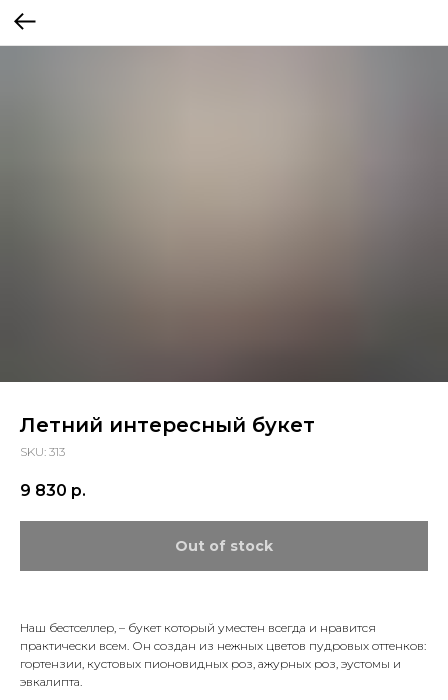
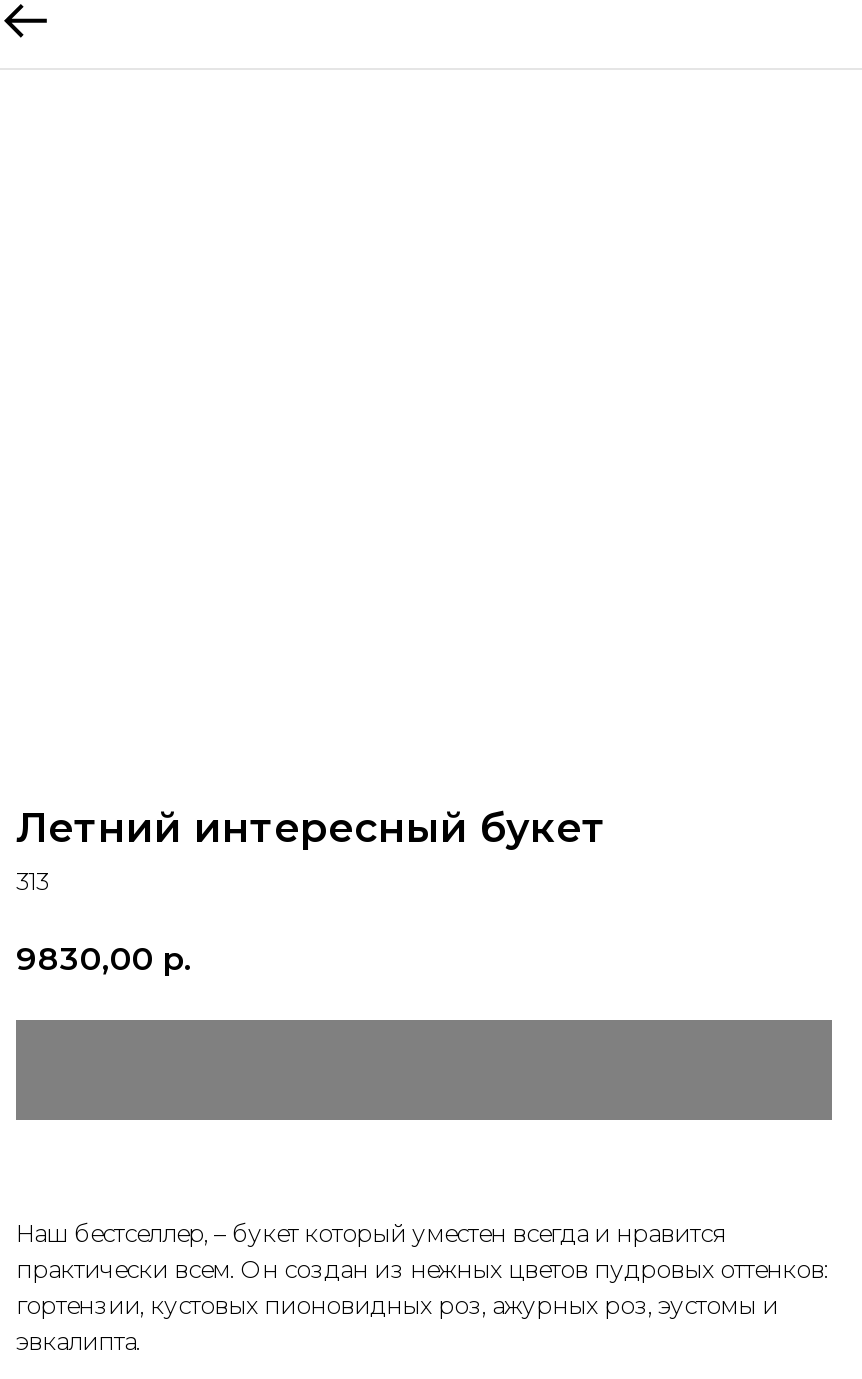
[3,45,445,383] [image] -> none
[20,444,273,555] SKU: 313 | 9 830 р. | Out of stock -> [16,866,192,978] 313 | 9830,00 р.

